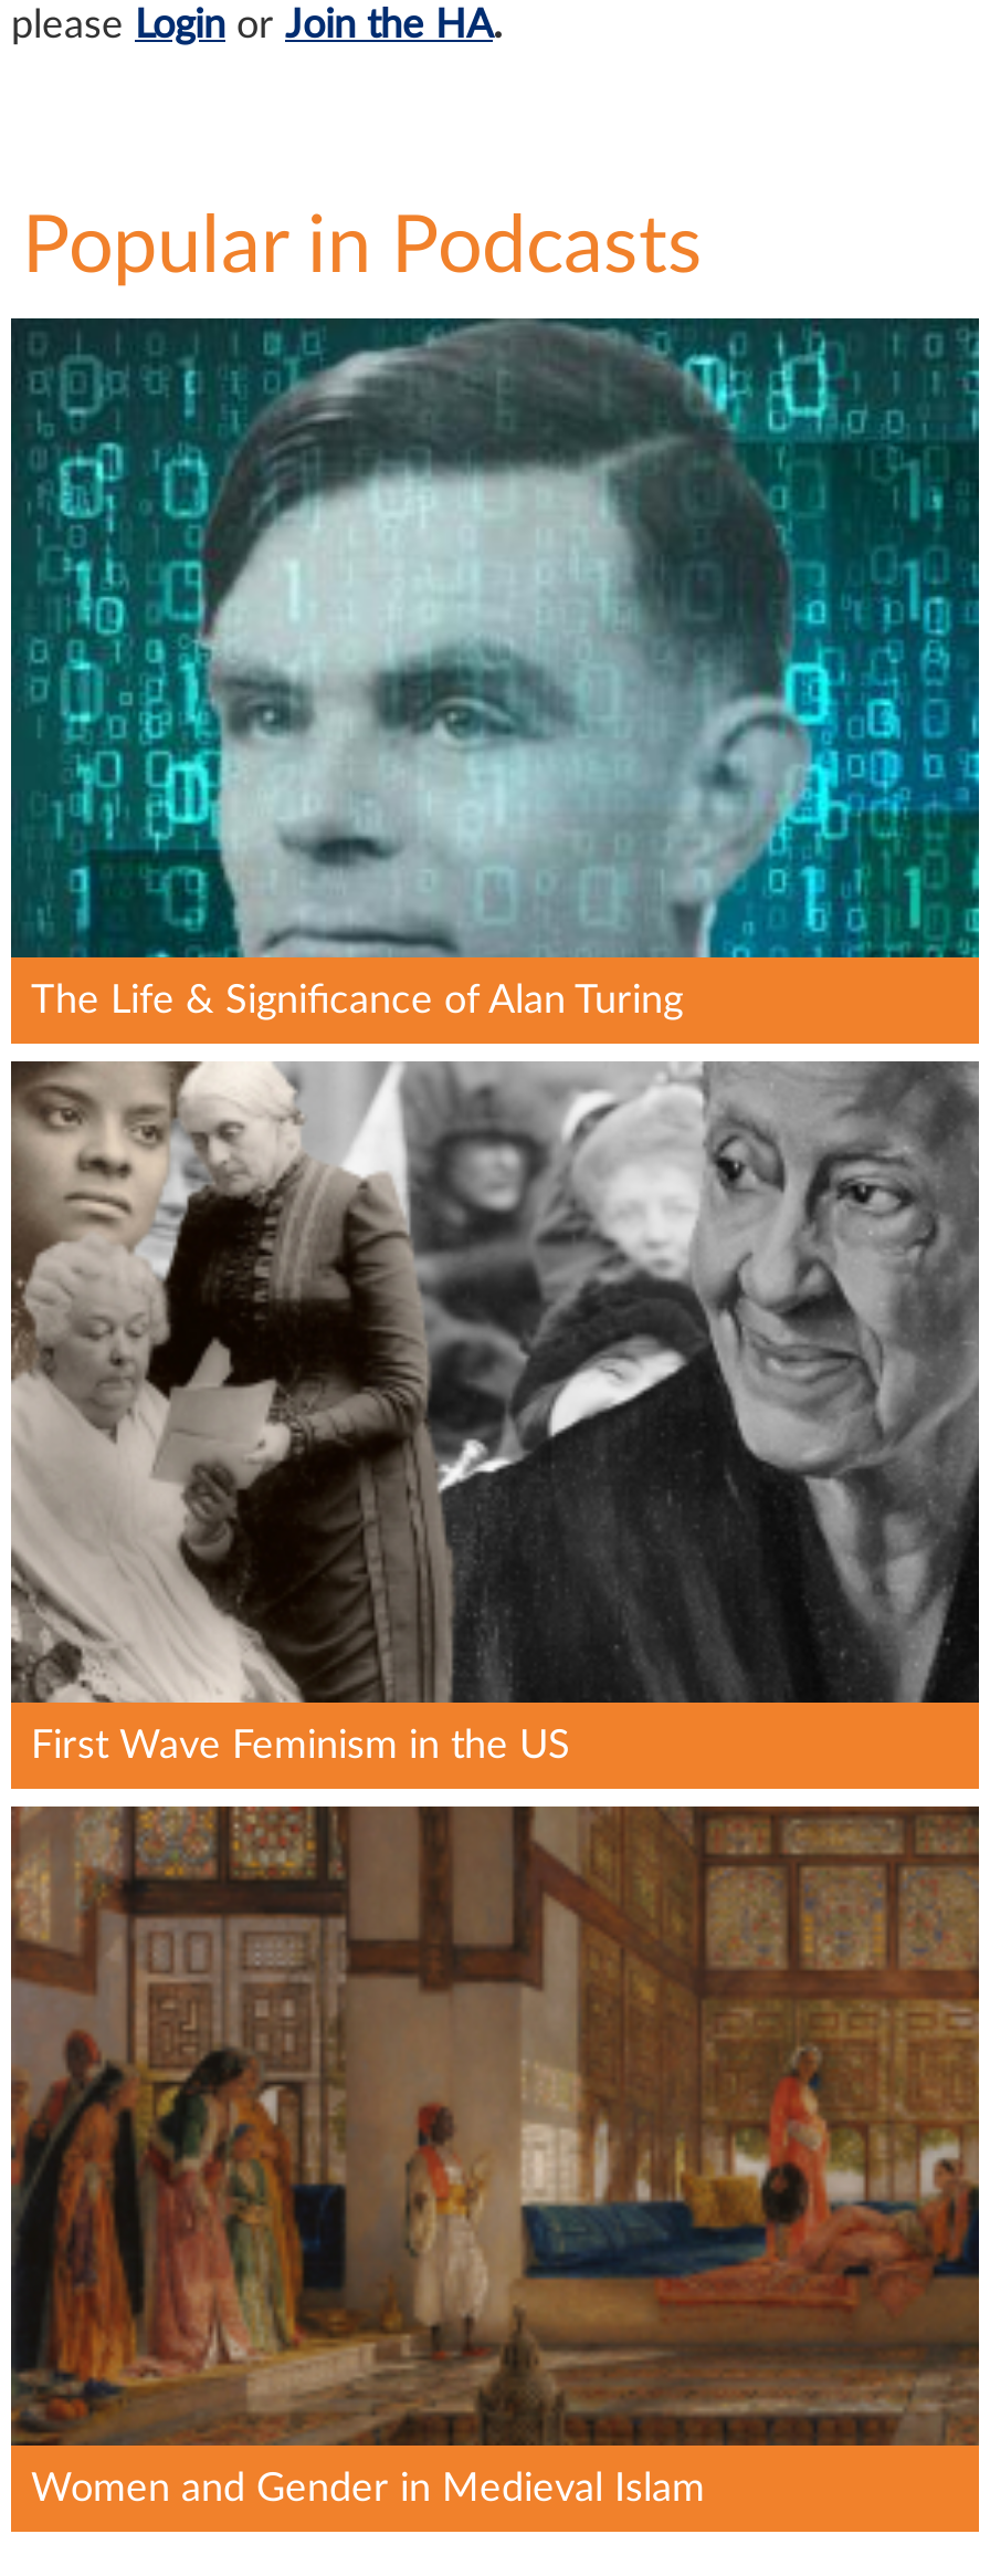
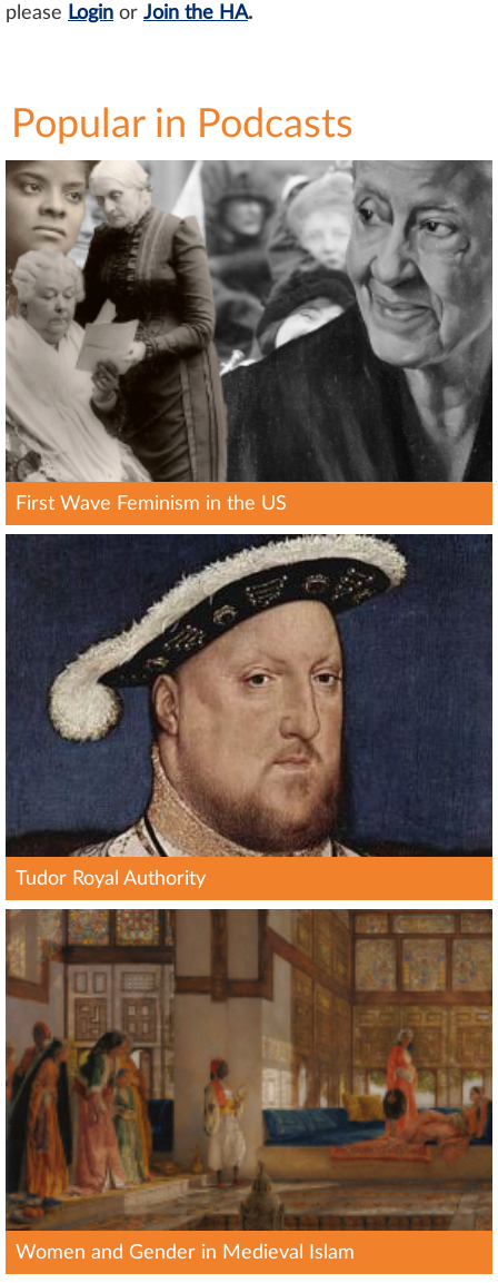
[9,316,981,1020] [image] | The Life & Significance of Alan Turing -> none
moved [0,1059,990,1764] -> [0,159,498,513]: [image] | First Wave Feminism in the US
none -> [6,533,492,888] [image] | Tudor Royal Authority

